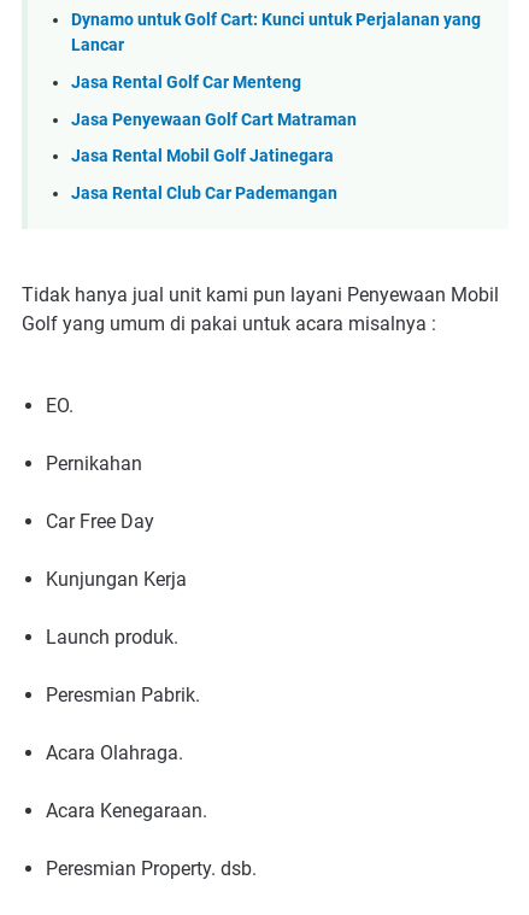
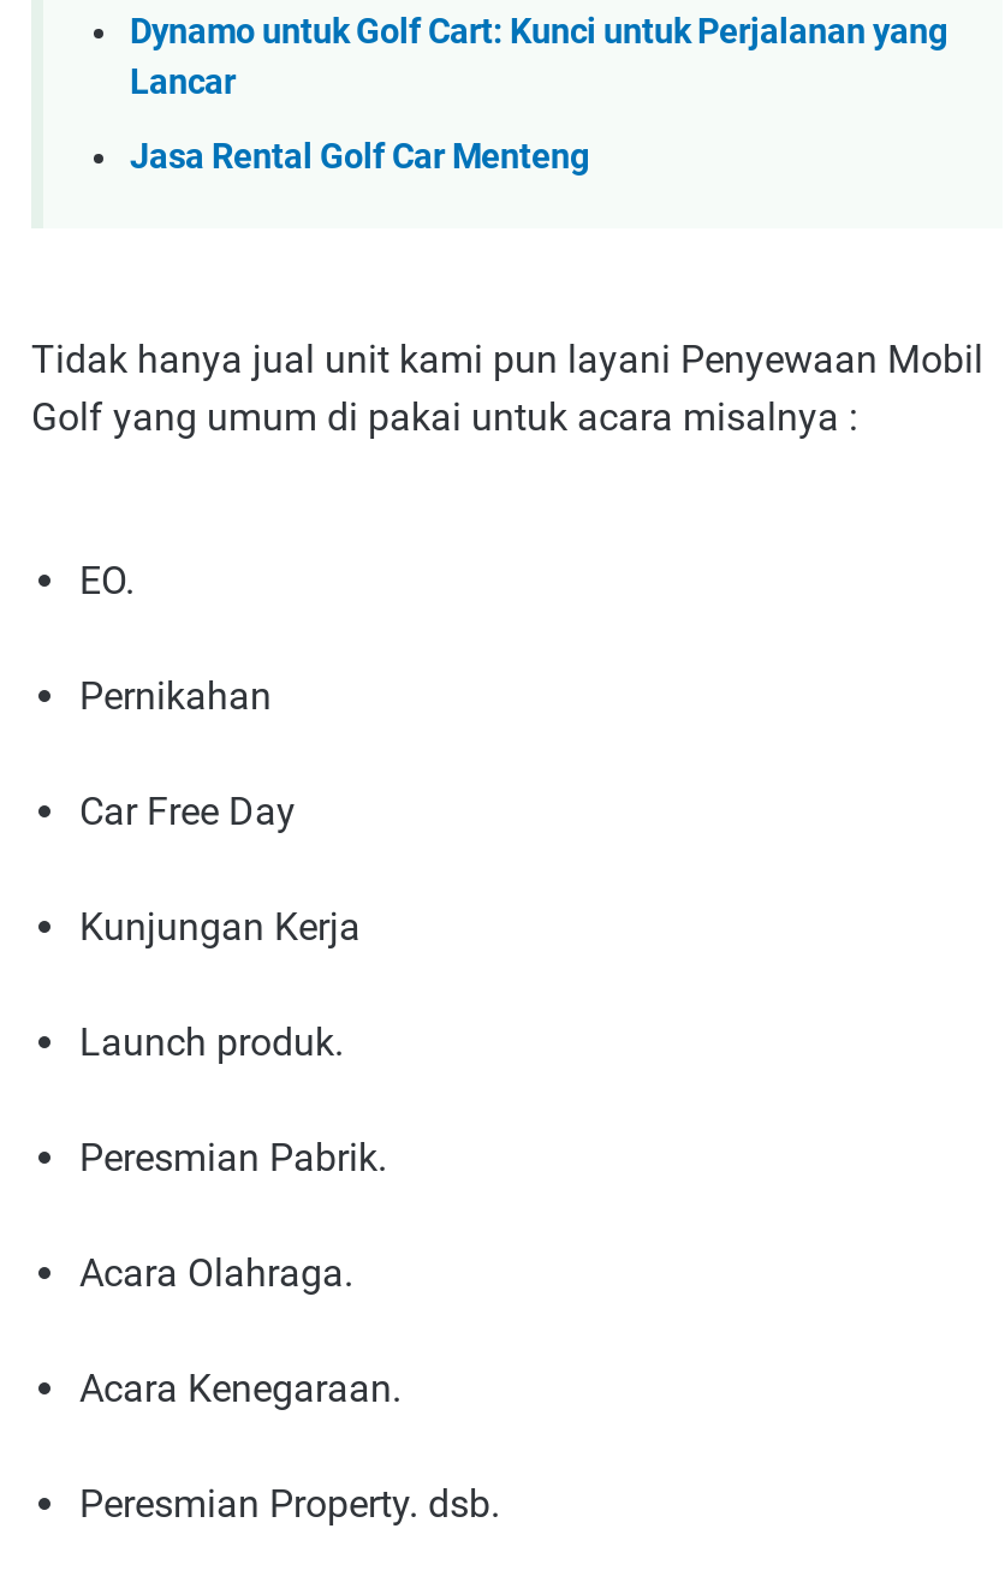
[71,109,357,203] Jasa Penyewaan Golf Cart Matraman | Jasa Rental Mobil Golf Jatinegara | Jasa Rental Club Car Pademangan -> none

